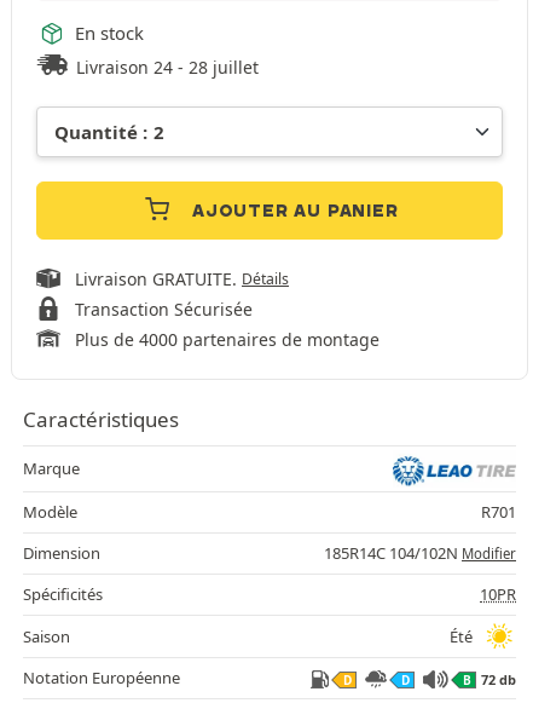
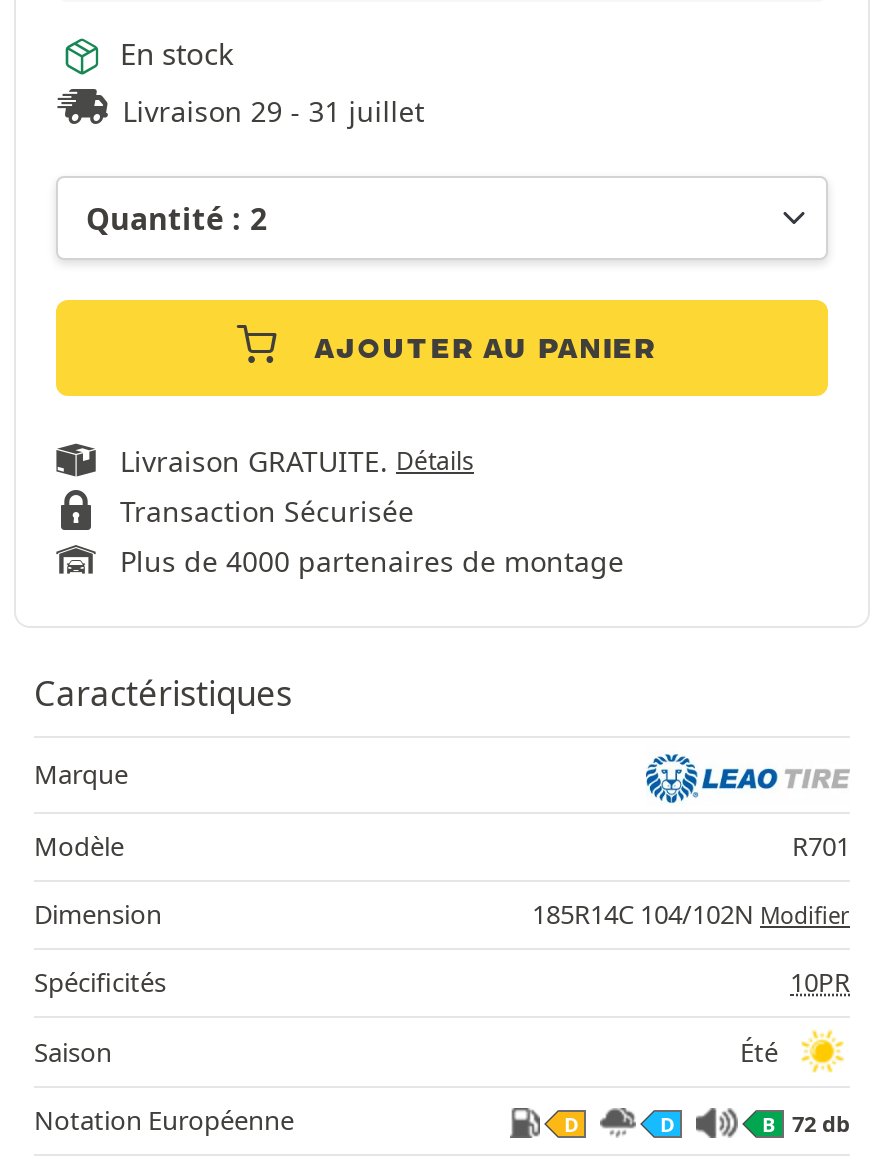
[76,56,259,79] Livraison 24 - 28 juillet -> [122,93,424,131] Livraison 29 - 31 juillet

